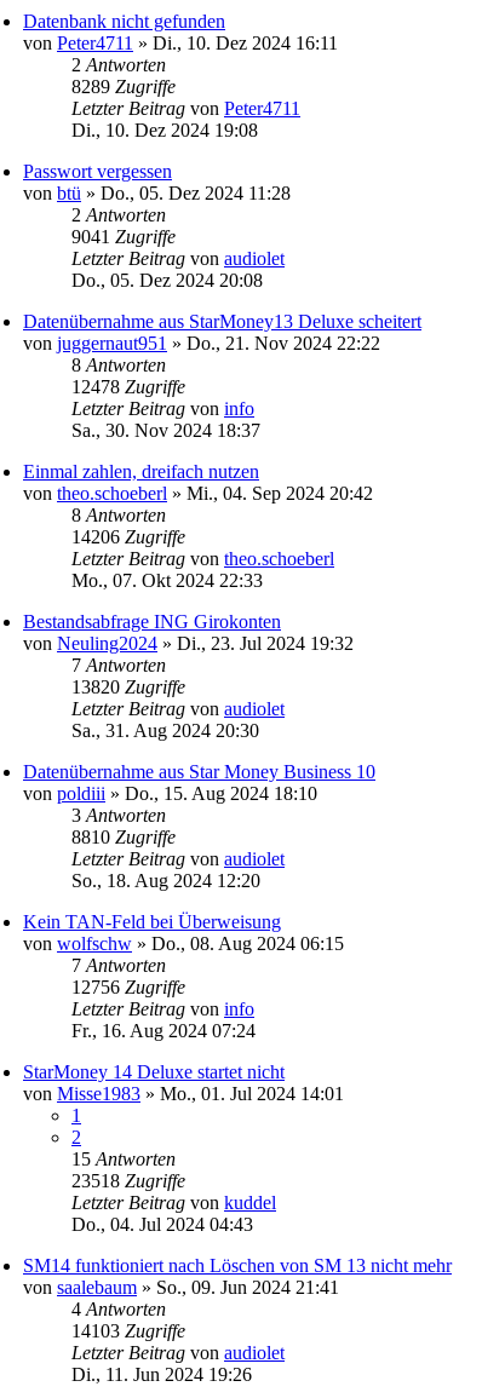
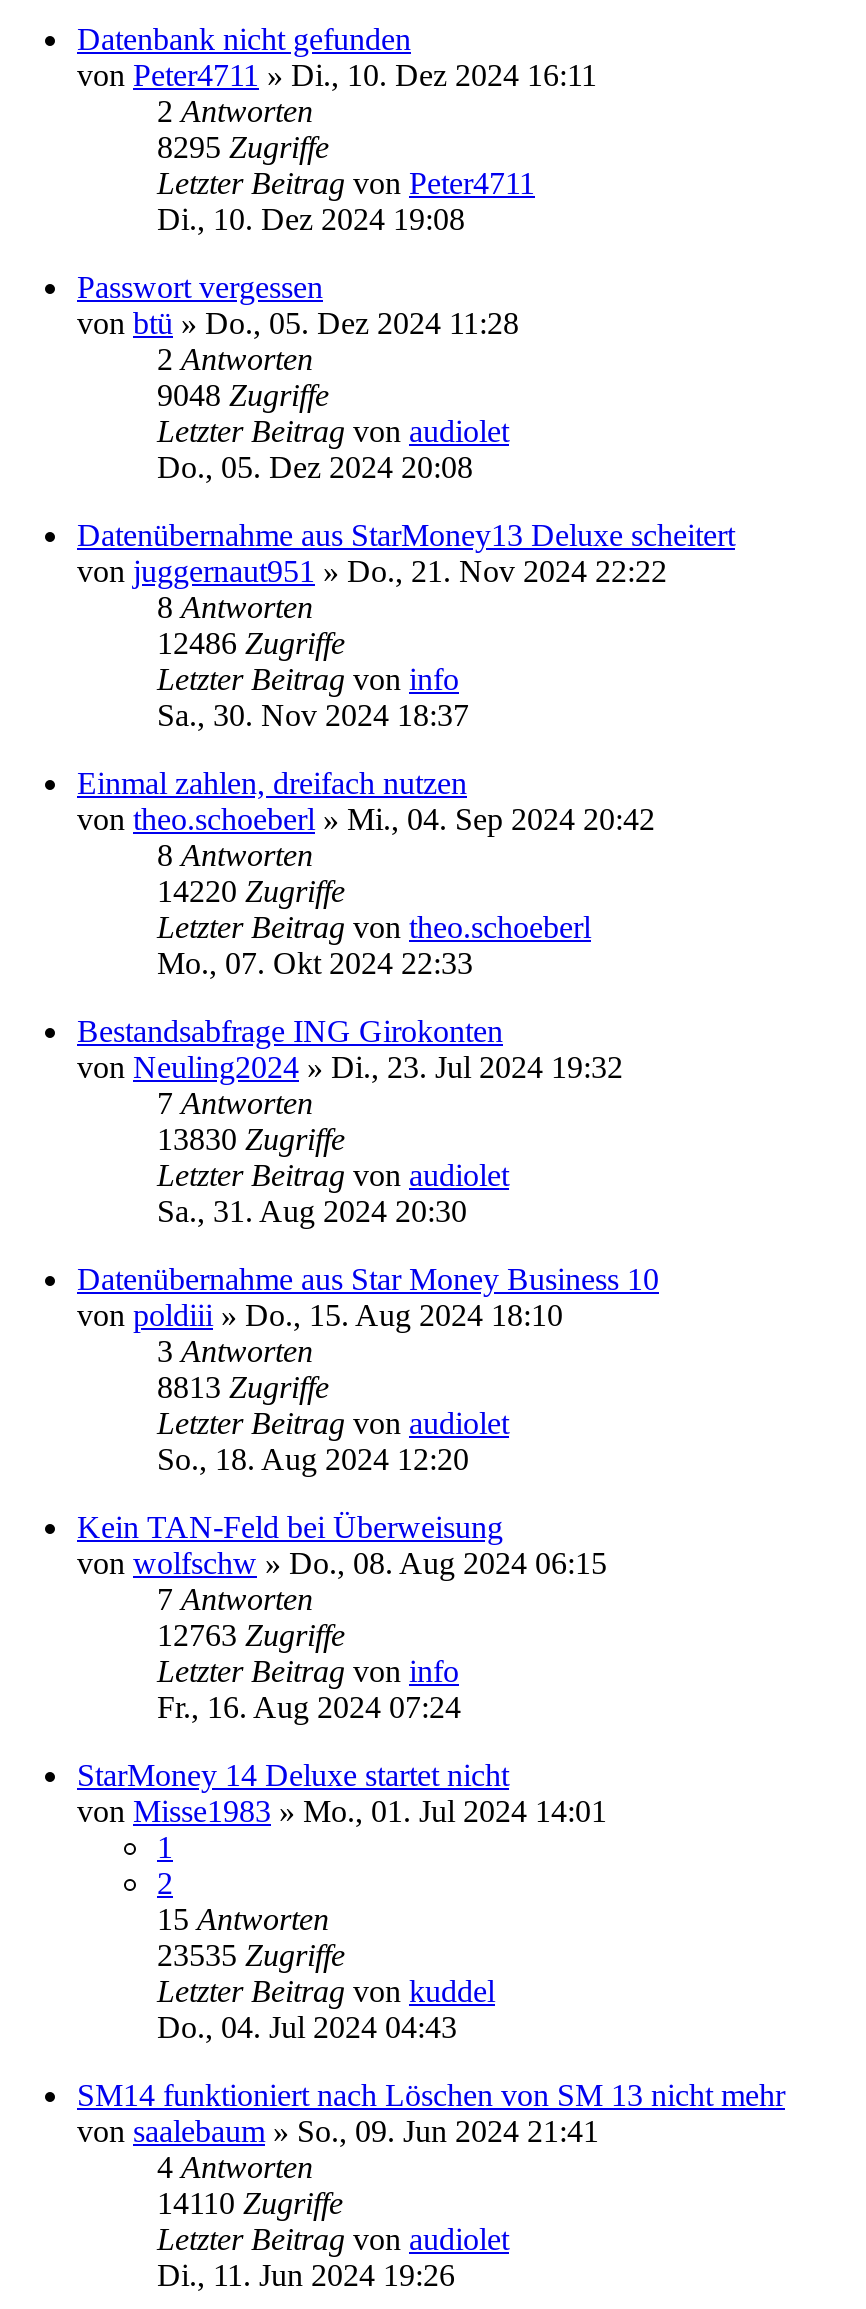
[71,76,176,97] 8289 Zugriffe -> [157,130,329,164] 8295 Zugriffe
[71,226,176,247] 9041 Zugriffe -> [157,378,329,412] 9048 Zugriffe
[71,376,185,397] 12478 Zugriffe -> [157,626,345,660] 12486 Zugriffe
[71,526,185,547] 14206 Zugriffe -> [157,874,345,908] 14220 Zugriffe
[71,676,185,697] 13820 Zugriffe -> [157,1122,345,1156] 13830 Zugriffe
[71,827,176,847] 8810 Zugriffe -> [157,1370,329,1404] 8813 Zugriffe
[71,977,185,997] 12756 Zugriffe -> [157,1618,345,1652] 12763 Zugriffe
[71,1170,185,1191] 23518 Zugriffe -> [157,1938,345,1972] 23535 Zugriffe
[71,1320,185,1341] 14103 Zugriffe -> [157,2186,343,2220] 14110 Zugriffe

